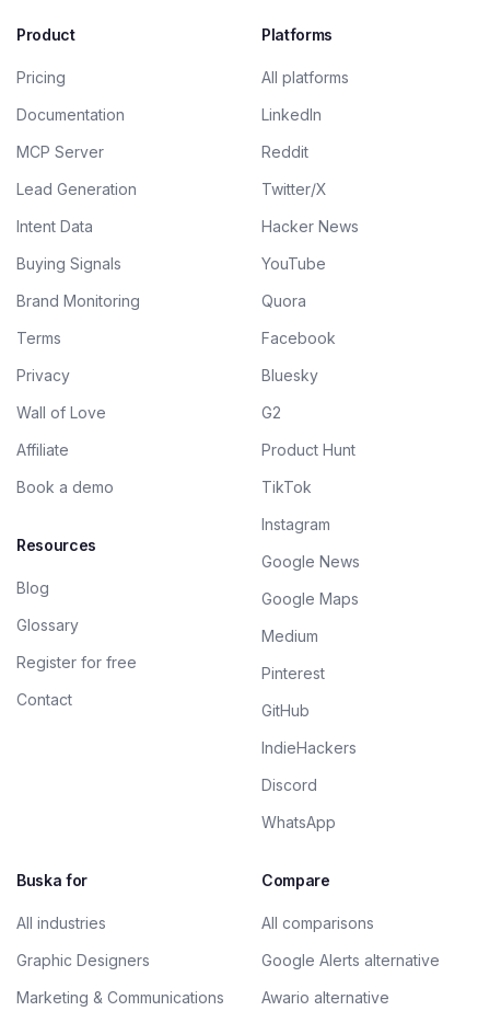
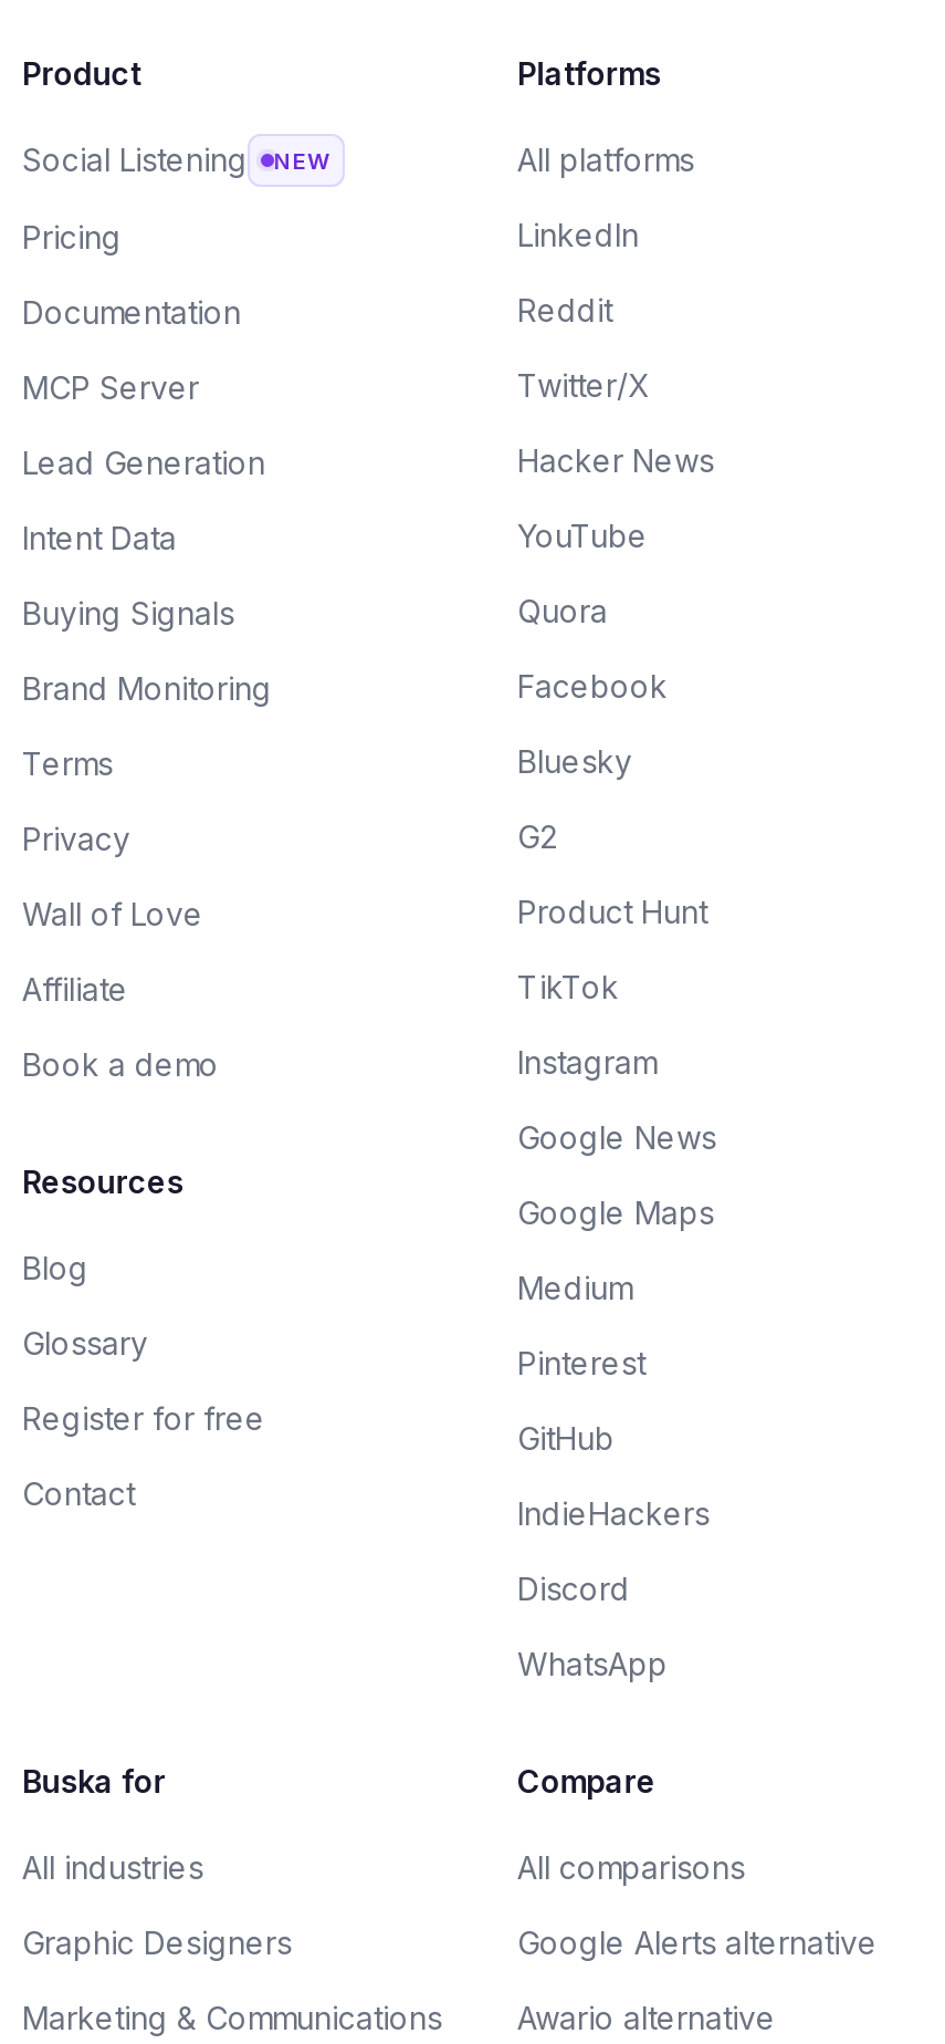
moved [16,68,140,709] -> [22,217,272,1511]: Pricing | Documentation | MCP Server | ... | Register for free | Contact
none -> [22,139,330,177] Social Listening | NEW

